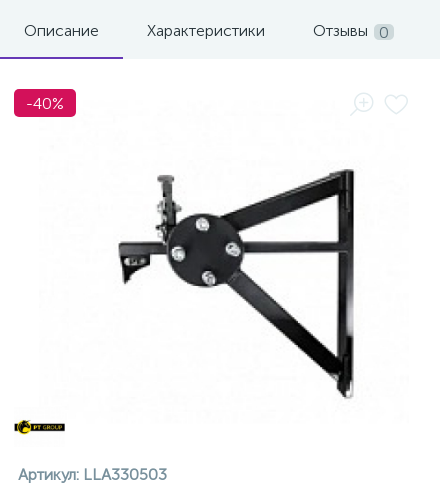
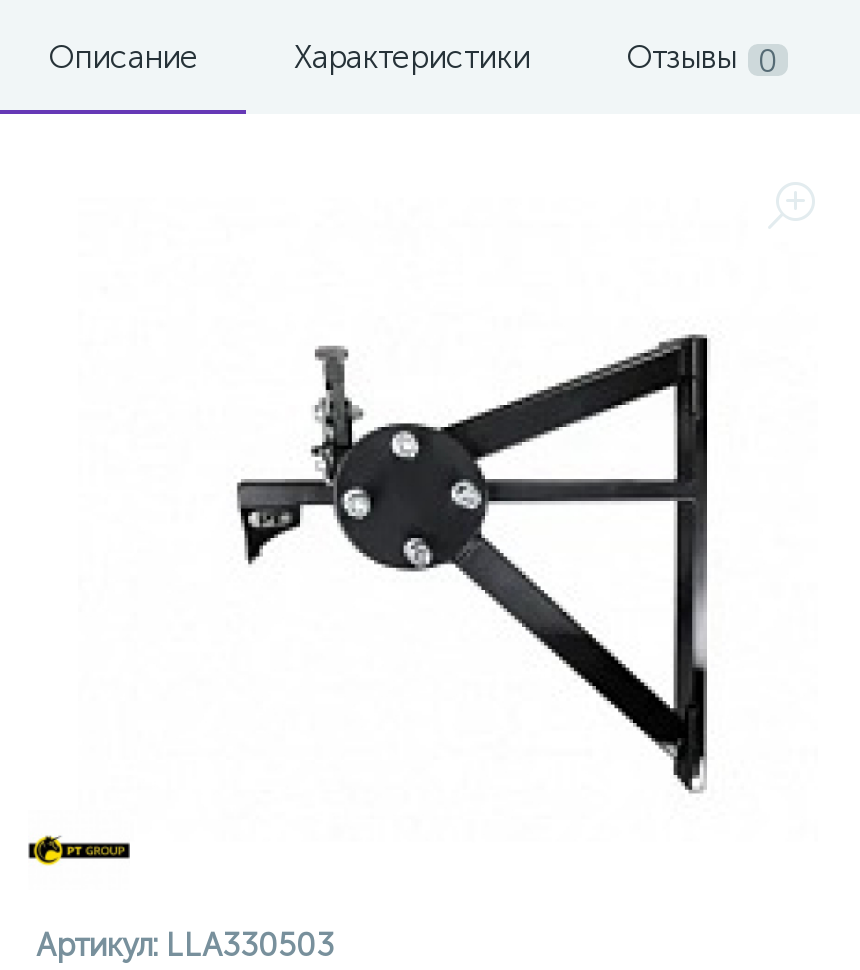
[26,94,64,113] -40% -> none

